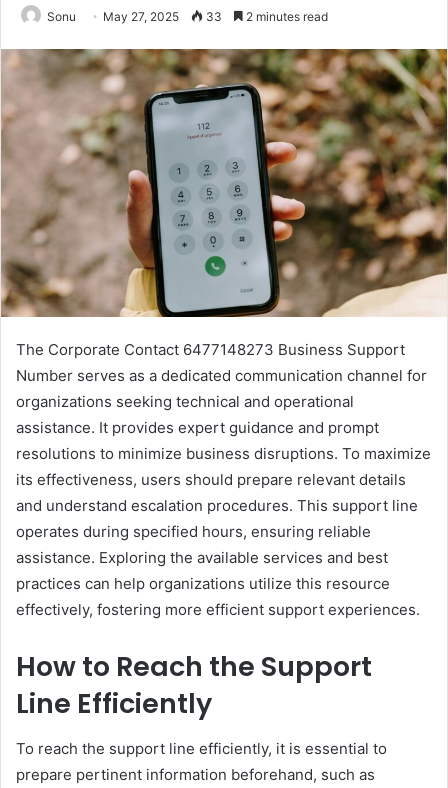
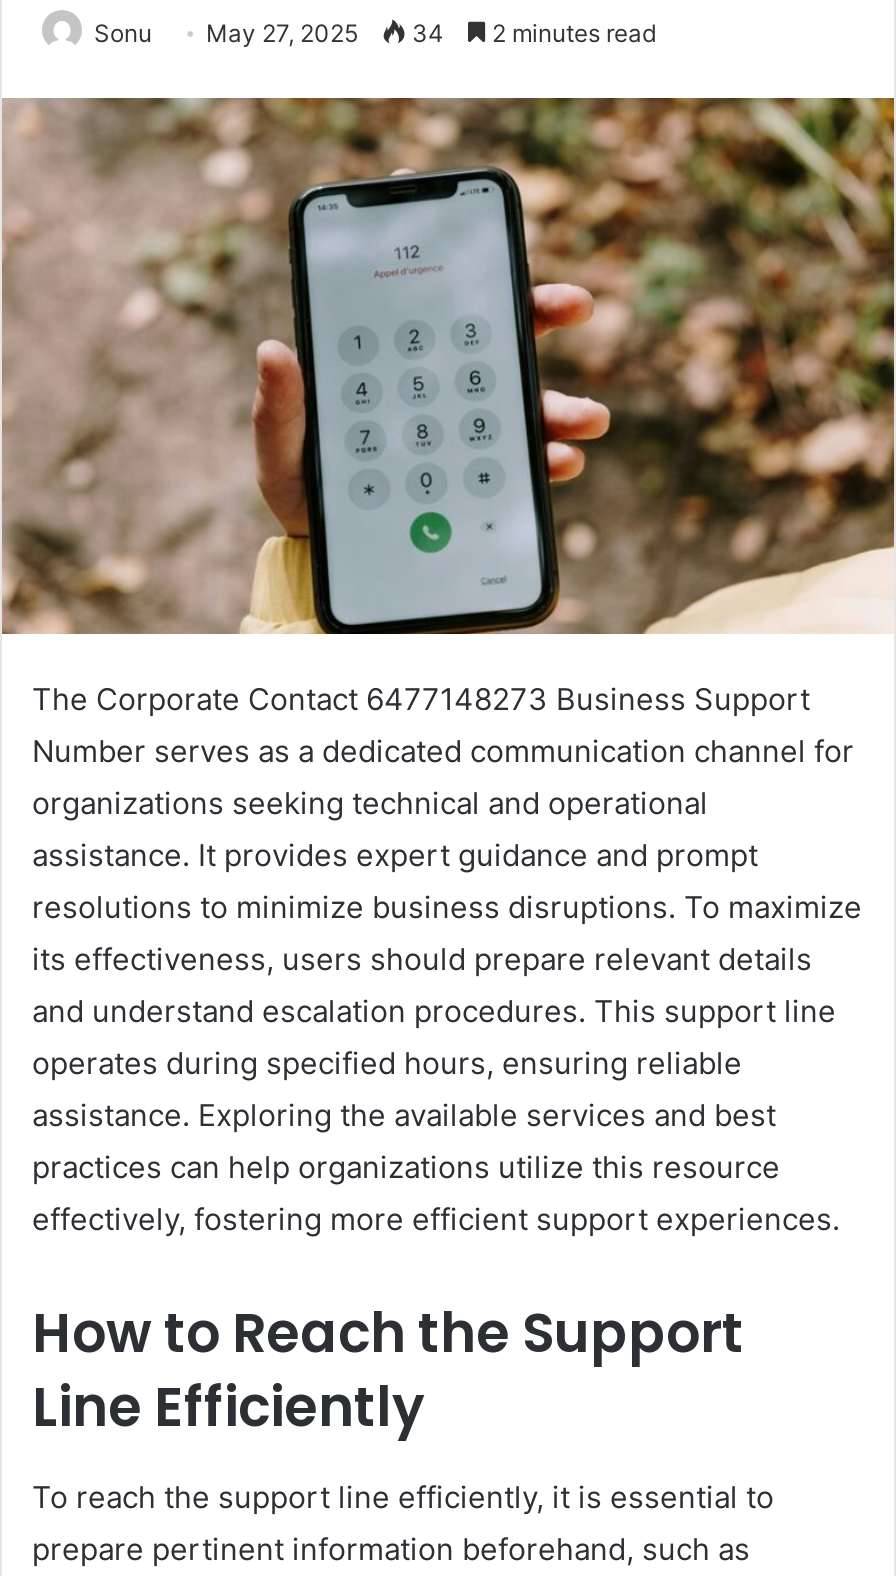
[47,9,328,24] Sonu May 27, 2025 33 2 minutes read -> [94,18,656,48] Sonu May 27, 2025 34 2 minutes read

